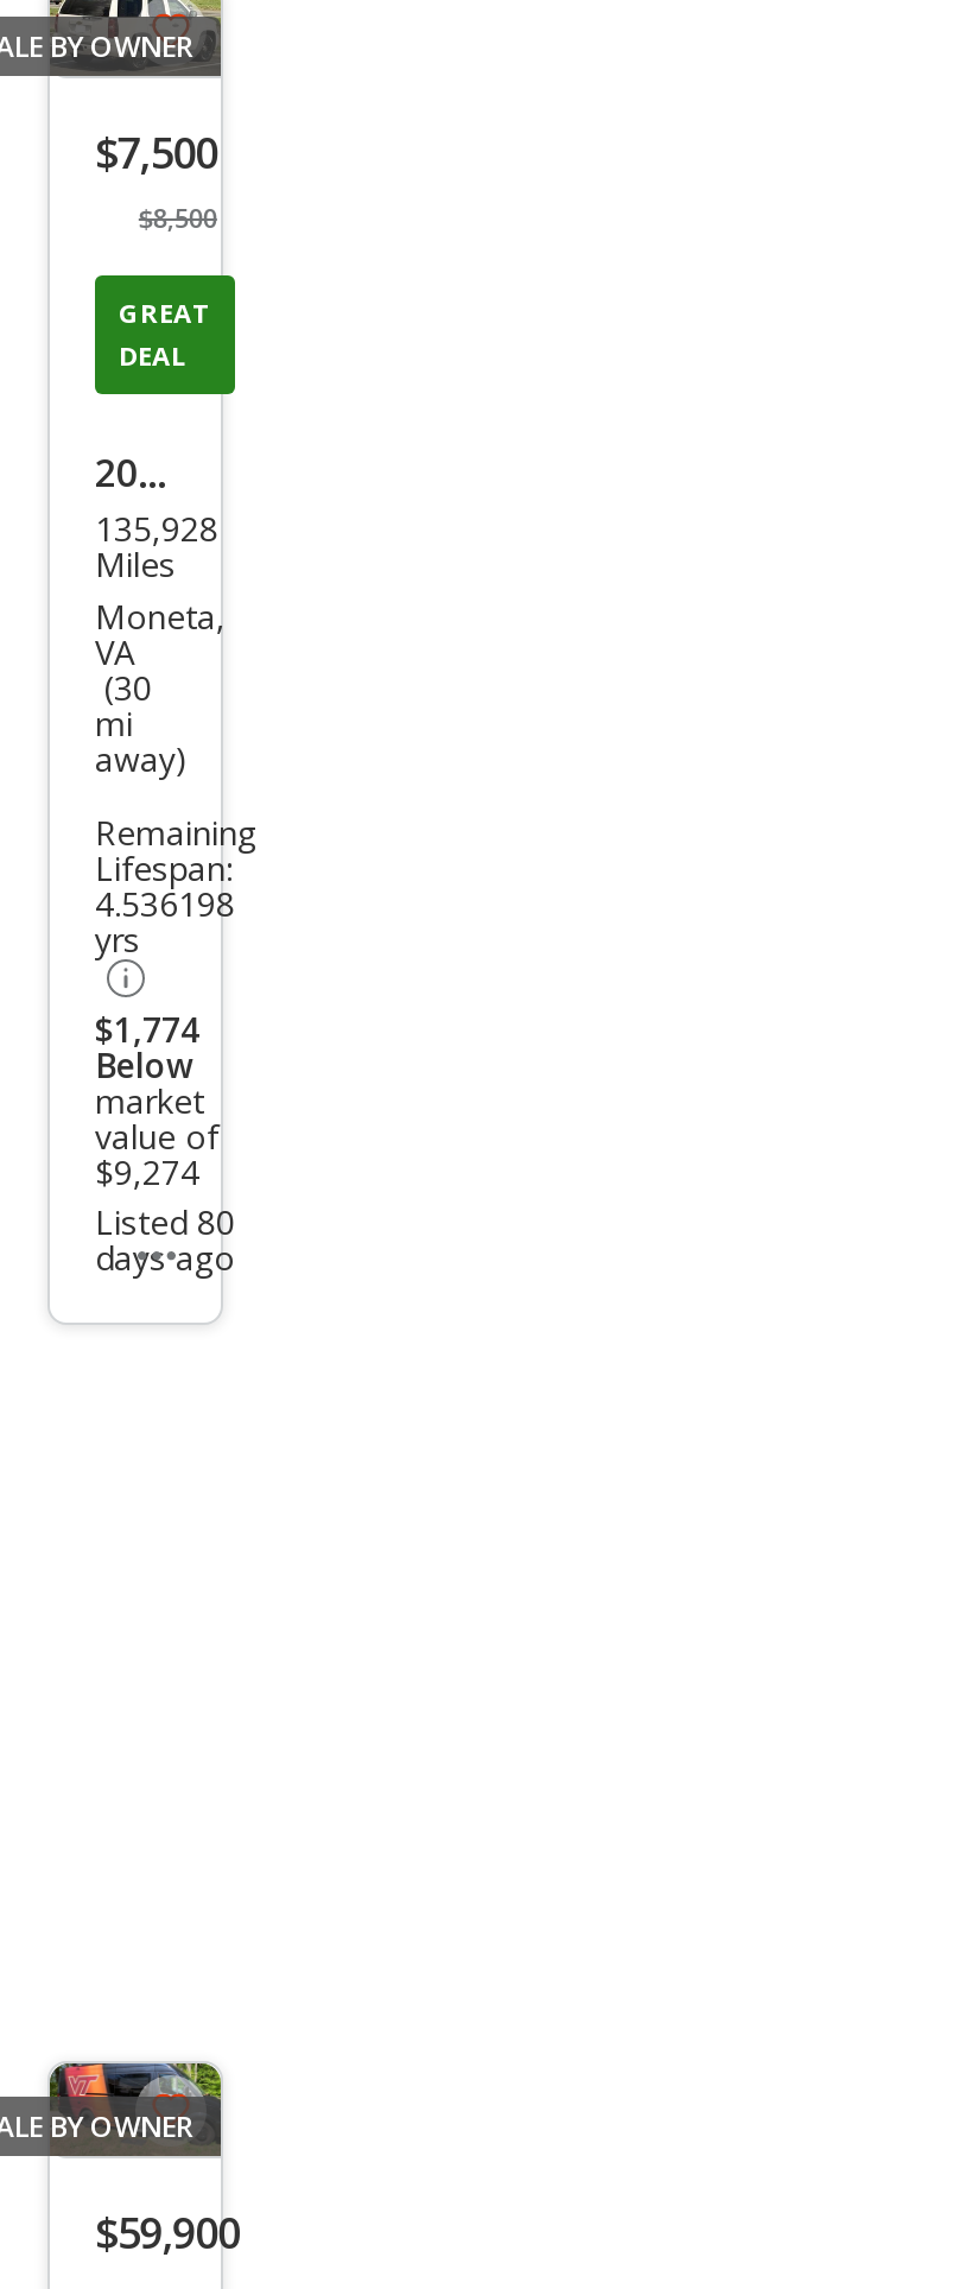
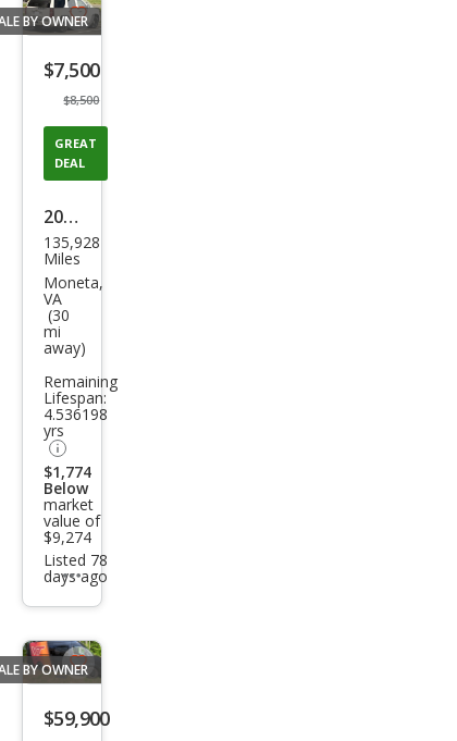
[95,1198,235,1243] Listed 80 -> [44,549,108,570] Listed 78

